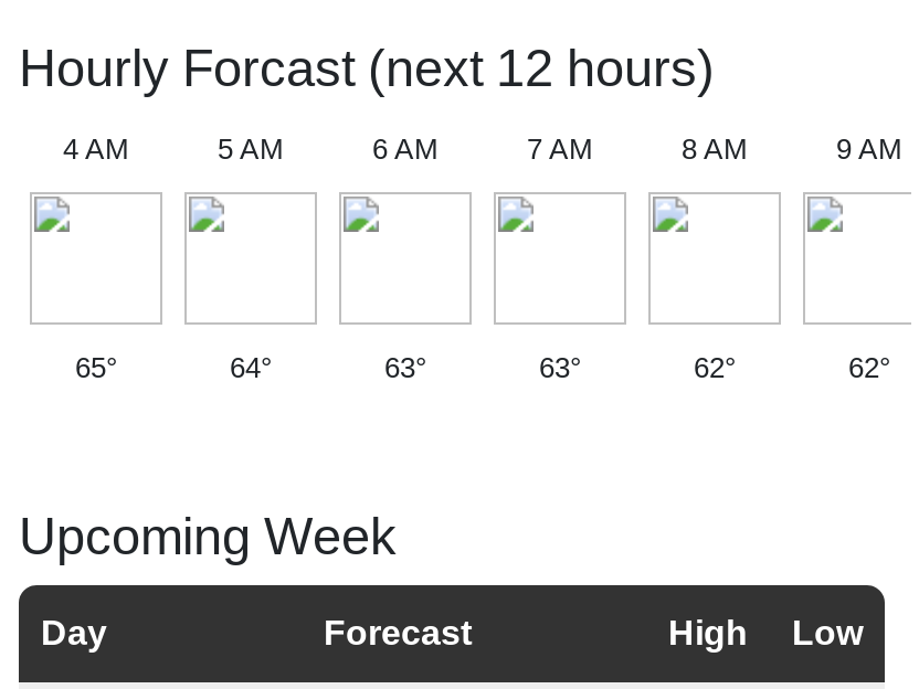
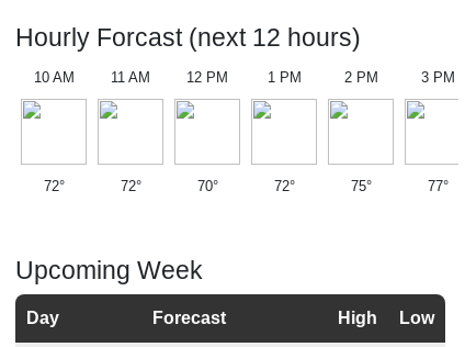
[63,132,902,166] 4 AM | 5 AM | 6 AM | 7 AM | 8 AM | 9 AM -> [33,69,455,86] 10 AM | 11 AM | 12 PM | 1 PM | 2 PM | 3 PM
[75,351,890,384] 65° | 64° | 63° | 63° | 62° | 62° -> [43,178,448,194] 72° | 72° | 70° | 72° | 75° | 77°

